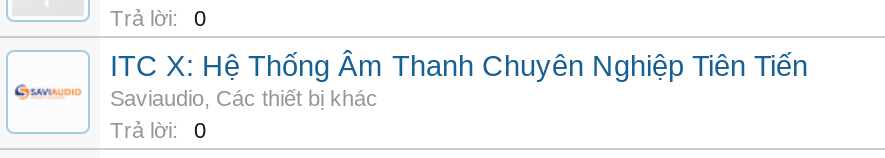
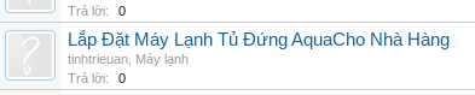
[14,58,82,126] [image] -> none
[110,50,808,110] ITC X: Hệ Thống Âm Thanh Chuyên Nghiệp Tiên Tiến | Saviaudio, Các thiết bị khác -> [68,30,450,66] Lắp Đặt Máy Lạnh Tủ Đứng AquaCho Nhà Hàng | tinhtrieuan, Máy lạnh

